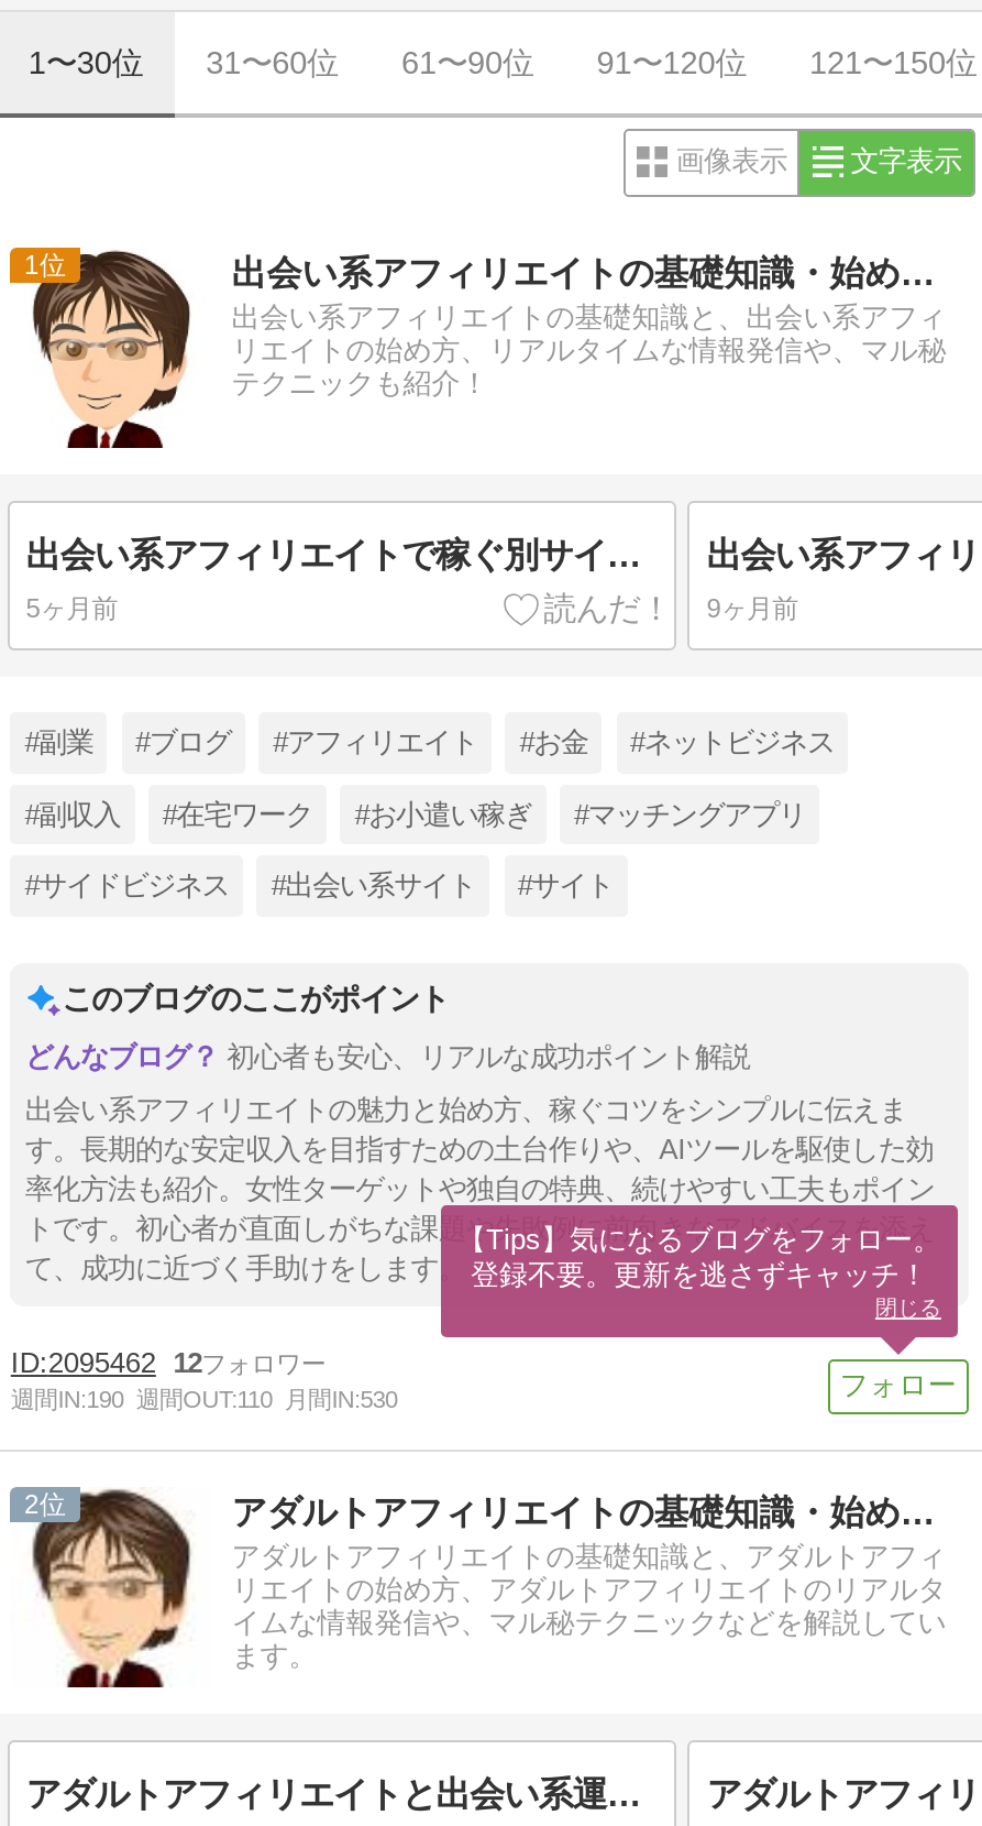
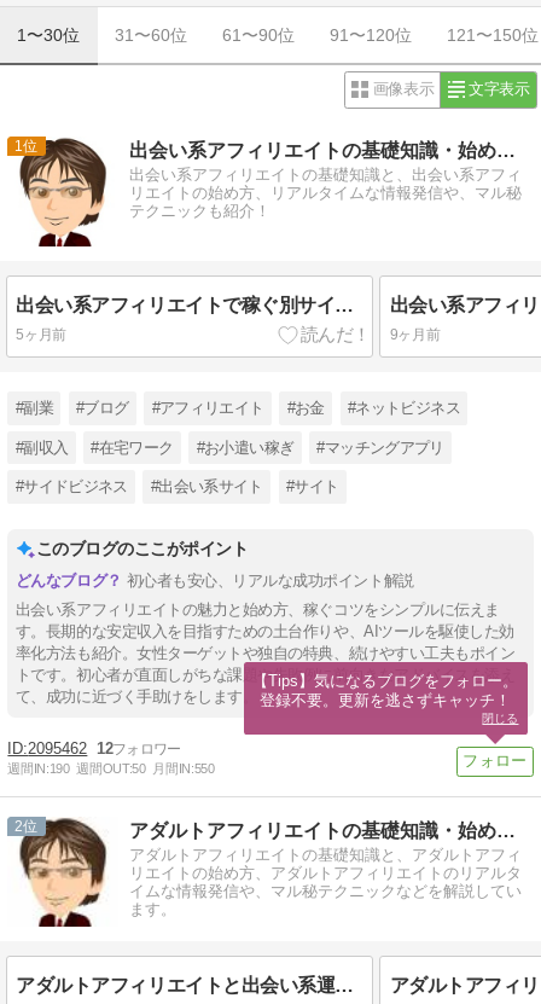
[11,1385,397,1411] 週間IN:190 週間OUT:110 月間IN:530 -> [8,761,214,775] 週間IN:190 週間OUT:50 月間IN:550

